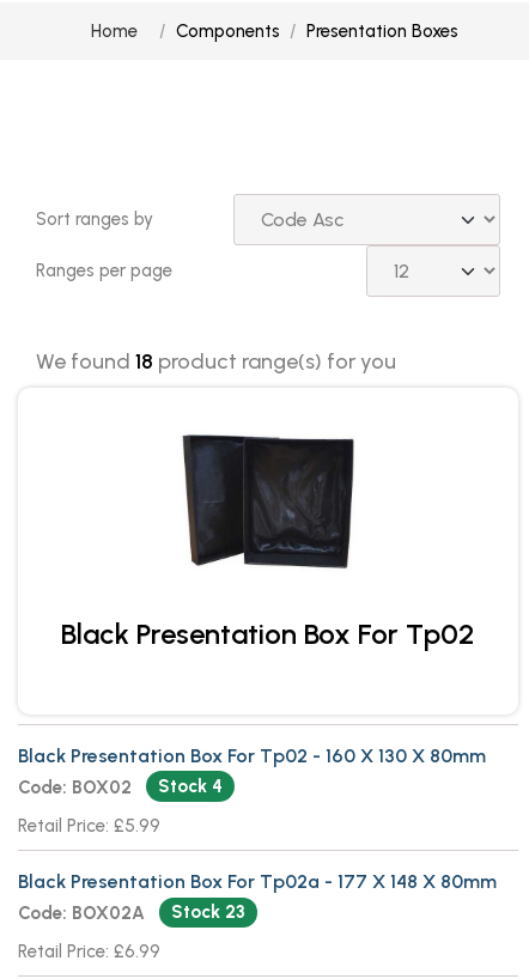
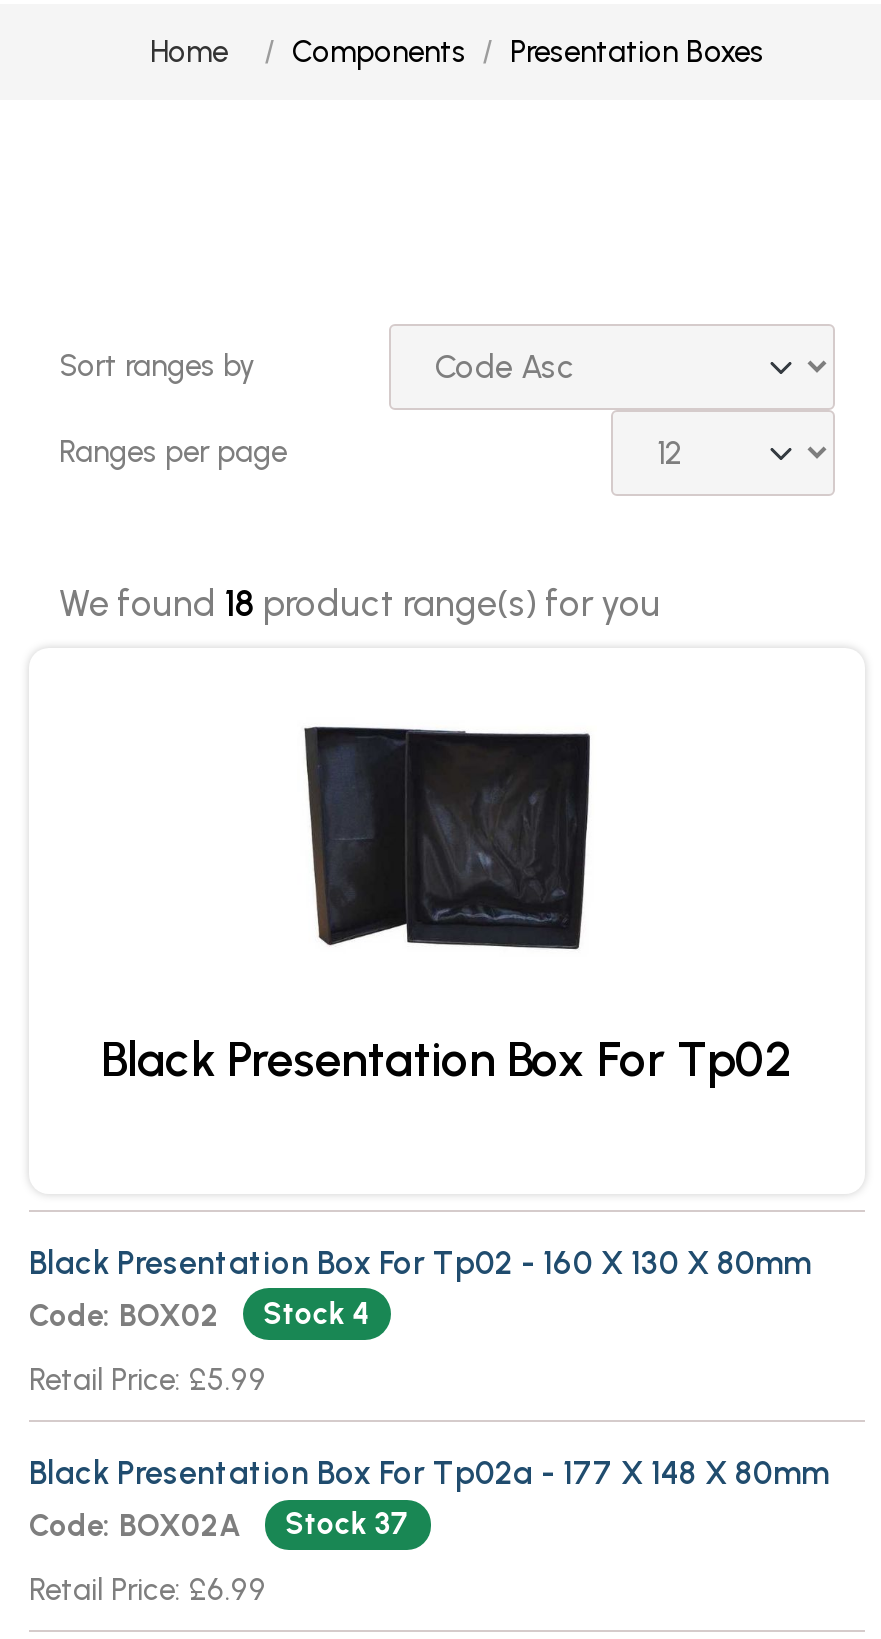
[18,901,245,924] Code: BOX02A Stock 23 -> [29,1506,411,1544] Code: BOX02A Stock 37

